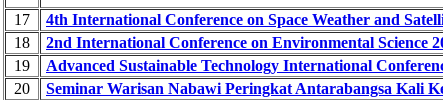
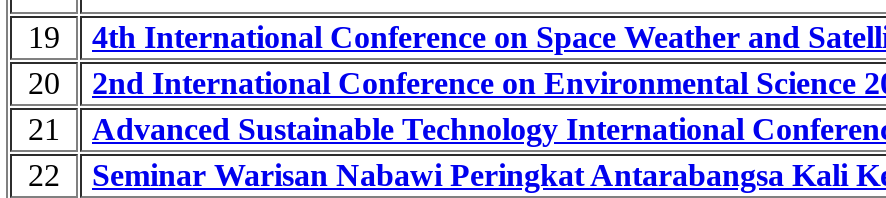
[14,11,30,28] 17 -> [28,20,60,54] 19
[14,34,30,51] 18 -> [28,66,60,100] 20
[14,57,30,74] 19 -> [28,112,60,146] 21
[14,80,30,97] 20 -> [28,158,60,192] 22

